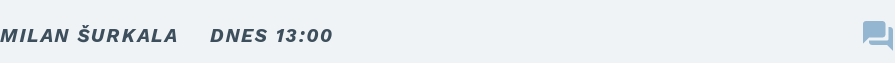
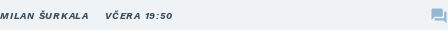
[0,24,333,46] MILAN ŠURKALA DNES 13:00 -> [0,10,172,21] MILAN ŠURKALA VČERA 19:50

